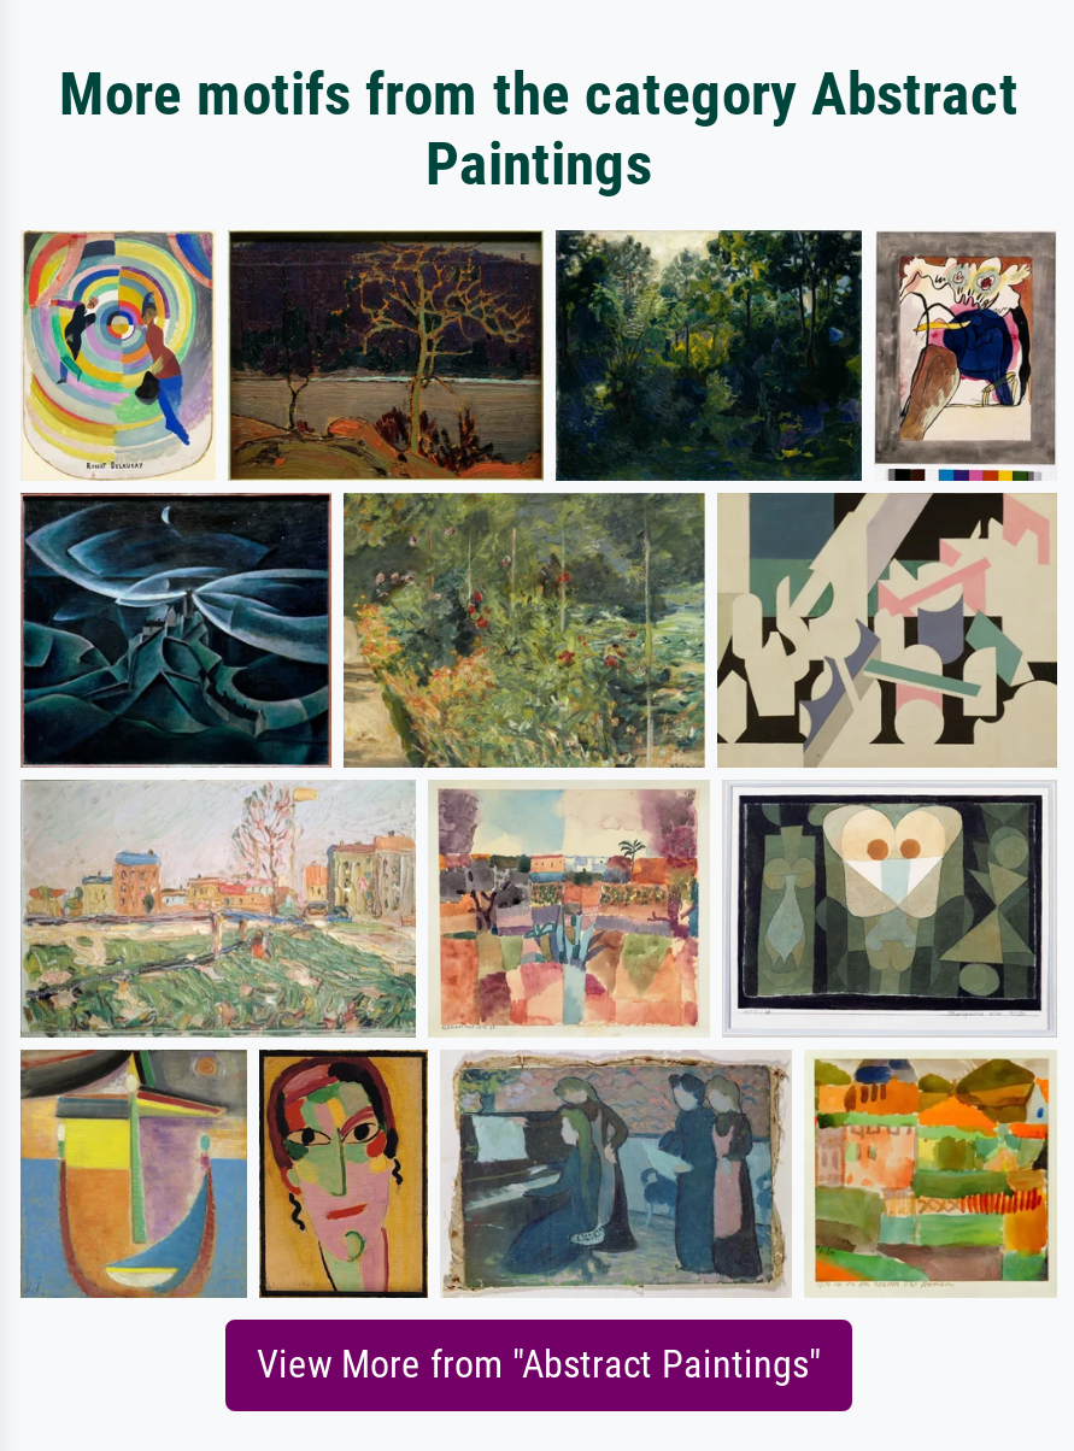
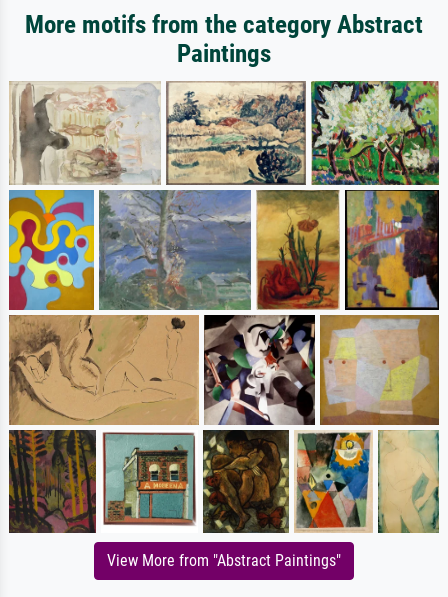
[18,229,1057,1302] [image] -> [8,80,440,534] [image]

